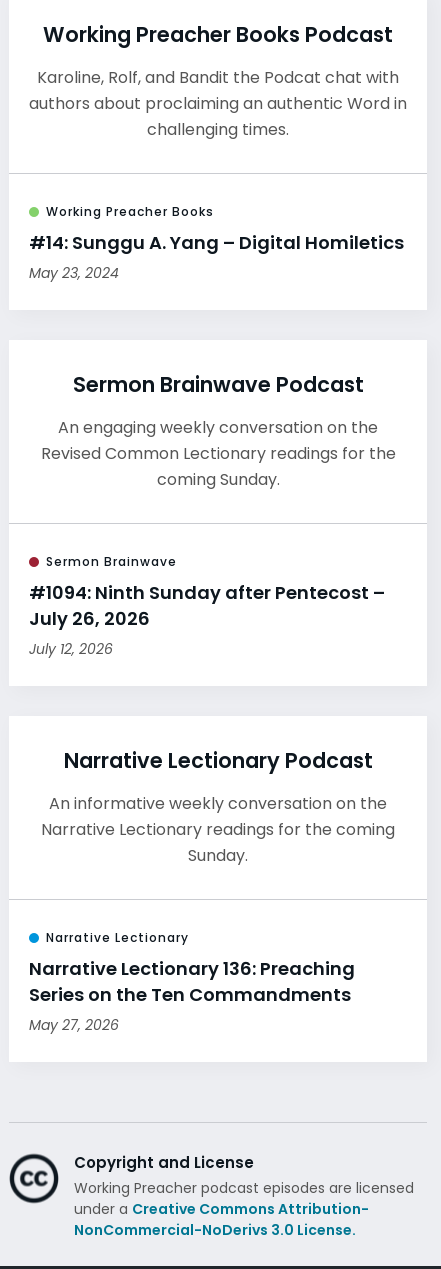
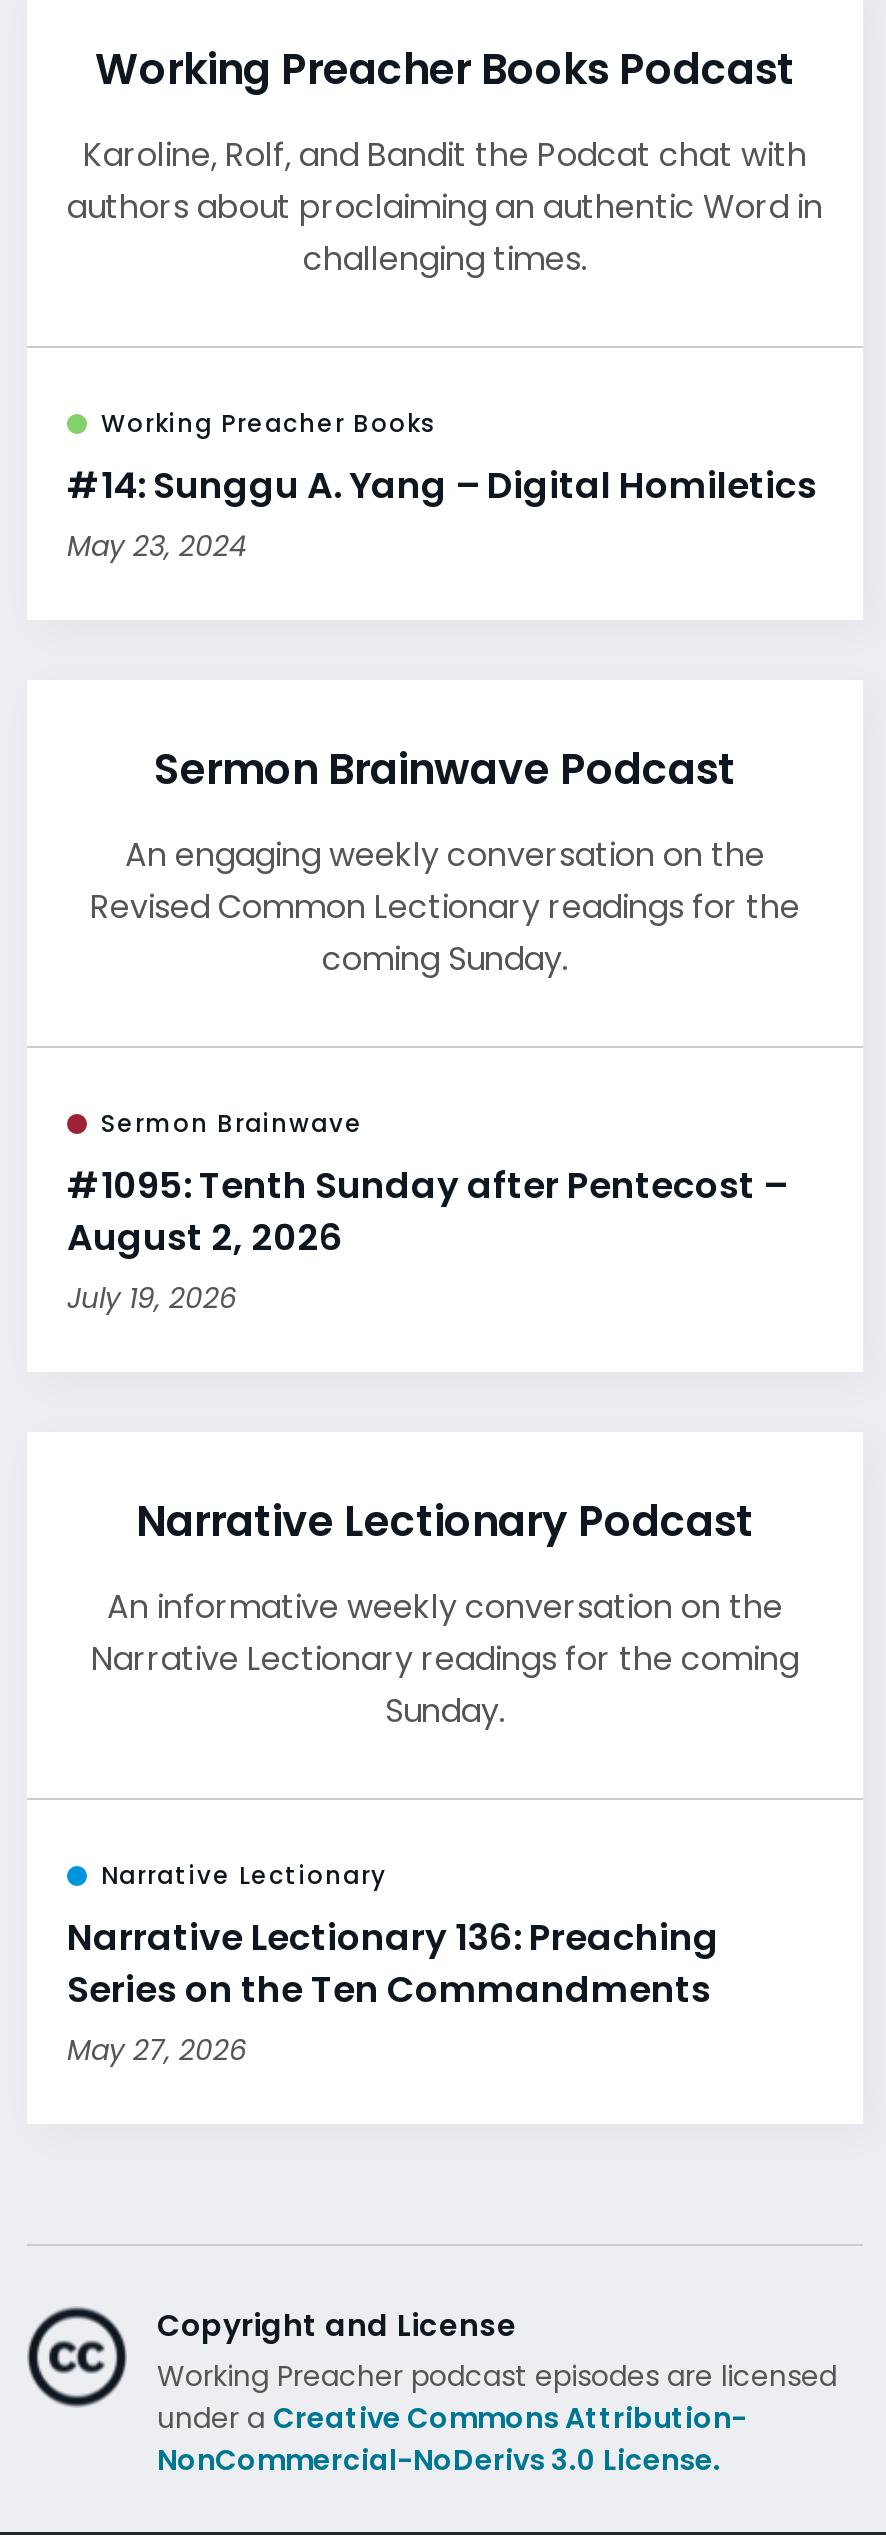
[29,579,385,658] #1094: Ninth Sunday after Pentecost – | July 26, 2026 | July 12, 2026 -> [67,1159,787,1317] #1095: Tenth Sunday after Pentecost – | August 2, 2026 | July 19, 2026

